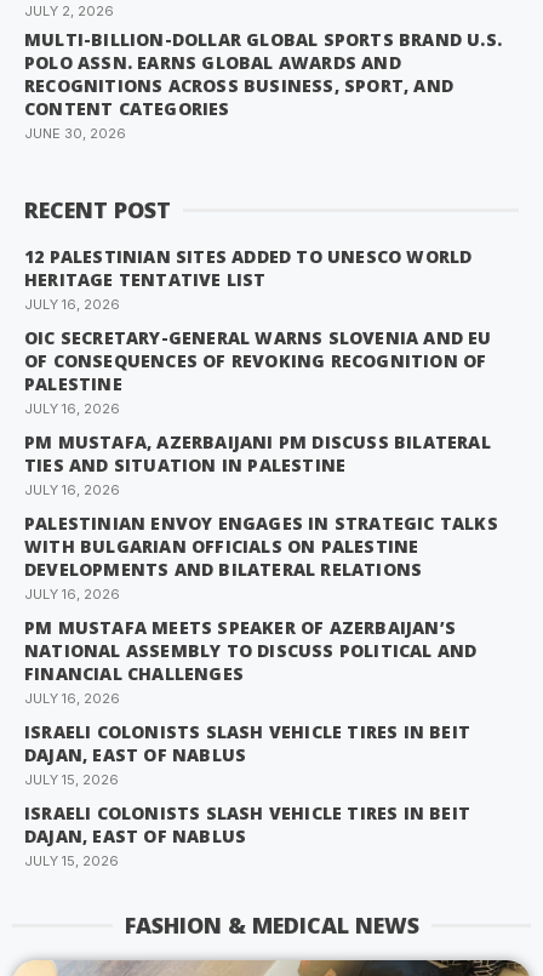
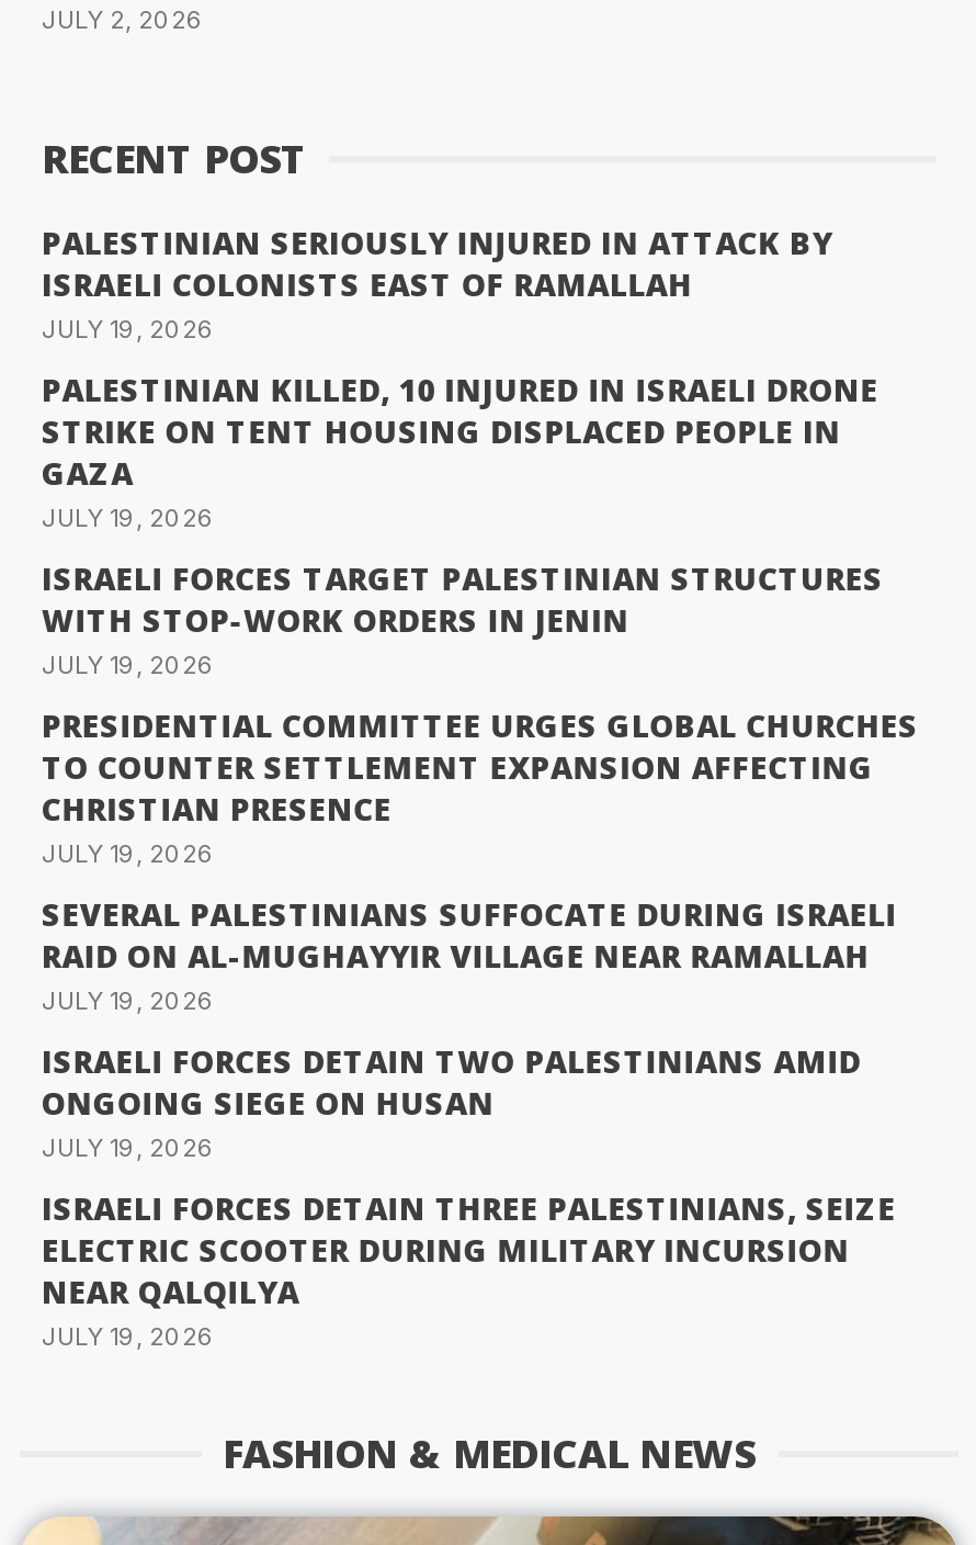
[24,28,502,142] MULTI-BILLION-DOLLAR GLOBAL SPORTS BRAND U.S. | POLO ASSN. EARNS GLOBAL AWARDS AND | RECOGNITIONS ACROSS BUSINESS, SPORT, AND | CONTENT CATEGORIES | JUNE 30, 2026 -> none
[24,245,472,313] 12 PALESTINIAN SITES ADDED TO UNESCO WORLD | HERITAGE TENTATIVE LIST | JULY 16, 2026 -> [42,222,832,345] PALESTINIAN SERIOUSLY INJURED IN ATTACK BY | ISRAELI COLONISTS EAST OF RAMALLAH | JULY 19, 2026
[24,327,492,417] OIC SECRETARY-GENERAL WARNS SLOVENIA AND EU | OF CONSEQUENCES OF REVOKING RECOGNITION OF | PALESTINE | JULY 16, 2026 -> [42,369,878,534] PALESTINIAN KILLED, 10 INJURED IN ISRAELI DRONE | STRIKE ON TENT HOUSING DISPLACED PEOPLE IN | GAZA | JULY 19, 2026
[24,431,491,499] PM MUSTAFA, AZERBAIJANI PM DISCUSS BILATERAL | TIES AND SITUATION IN PALESTINE | JULY 16, 2026 -> [42,558,883,681] ISRAELI FORCES TARGET PALESTINIAN STRUCTURES | WITH STOP-WORK ORDERS IN JENIN | JULY 19, 2026
[24,512,498,603] PALESTINIAN ENVOY ENGAGES IN STRATEGIC TALKS | WITH BULGARIAN OFFICIALS ON PALESTINE | DEVELOPMENTS AND BILATERAL RELATIONS | JULY 16, 2026 -> [42,705,919,870] PRESIDENTIAL COMMITTEE URGES GLOBAL CHURCHES | TO COUNTER SETTLEMENT EXPANSION AFFECTING | CHRISTIAN PRESENCE | JULY 19, 2026
[24,616,477,707] PM MUSTAFA MEETS SPEAKER OF AZERBAIJAN’S | NATIONAL ASSEMBLY TO DISCUSS POLITICAL AND | FINANCIAL CHALLENGES | JULY 16, 2026 -> [42,894,897,1017] SEVERAL PALESTINIANS SUFFOCATE DURING ISRAELI | RAID ON AL-MUGHAYYIR VILLAGE NEAR RAMALLAH | JULY 19, 2026
[24,721,470,788] ISRAELI COLONISTS SLASH VEHICLE TIRES IN BEIT | DAJAN, EAST OF NABLUS | JULY 15, 2026 -> [42,1041,861,1164] ISRAELI FORCES DETAIN TWO PALESTINIANS AMID | ONGOING SIEGE ON HUSAN | JULY 19, 2026
[24,802,470,870] ISRAELI COLONISTS SLASH VEHICLE TIRES IN BEIT | DAJAN, EAST OF NABLUS | JULY 15, 2026 -> [42,1188,896,1353] ISRAELI FORCES DETAIN THREE PALESTINIANS, SEIZE | ELECTRIC SCOOTER DURING MILITARY INCURSION | NEAR QALQILYA | JULY 19, 2026

